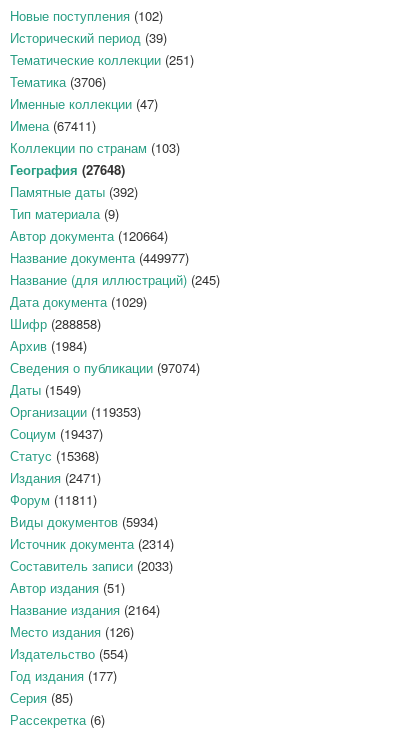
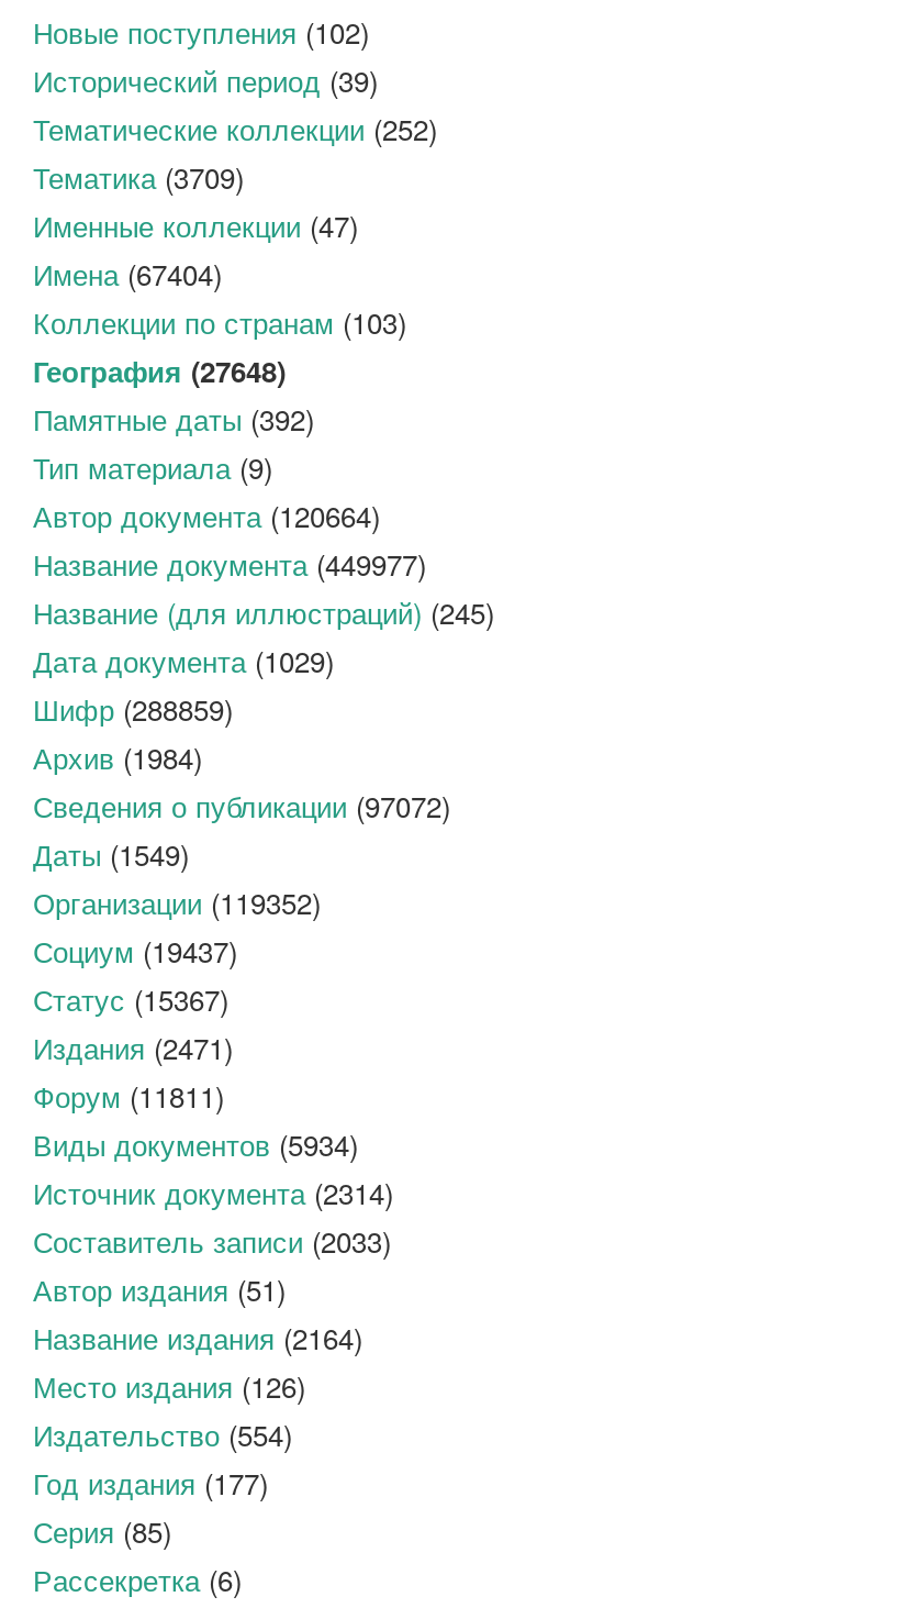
[10,50,194,69] Тематические коллекции (251) -> [33,108,437,149] Тематические коллекции (252)
[10,72,106,91] Тематика (3706) -> [33,156,244,198] Тематика (3709)
[10,116,96,135] Имена (67411) -> [33,253,222,295] Имена (67404)
[10,314,101,333] Шифр (288858) -> [33,688,233,730] Шифр (288859)
[10,358,200,377] Сведения о публикации (97074) -> [33,785,450,827] Сведения о публикации (97072)
[10,402,141,421] Организации (119353) -> [33,881,321,923] Организации (119352)
[10,446,99,465] Статус (15368) -> [33,978,228,1020] Статус (15367)

